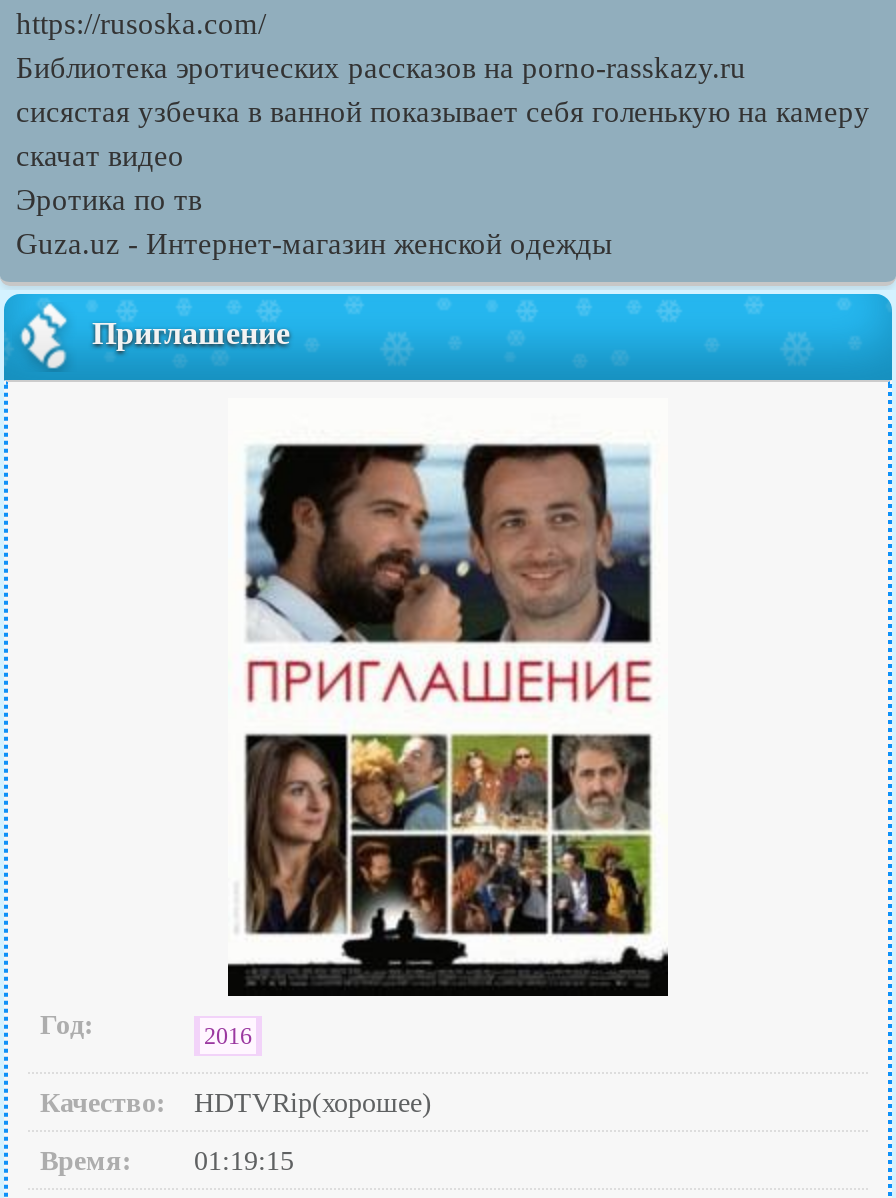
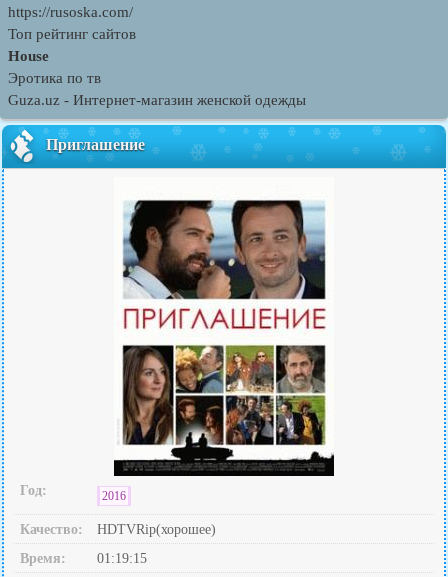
[16,52,870,172] Библиотека эротических рассказов на porno-rasskazy.ru | сисястая узбечка в ванной показывает себя голенькую на камеру | скачат видео -> [8,26,136,64] Топ рейтинг сайтов | House

